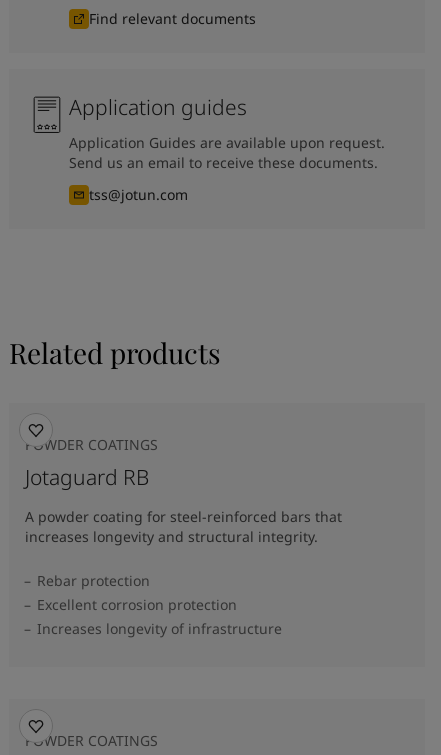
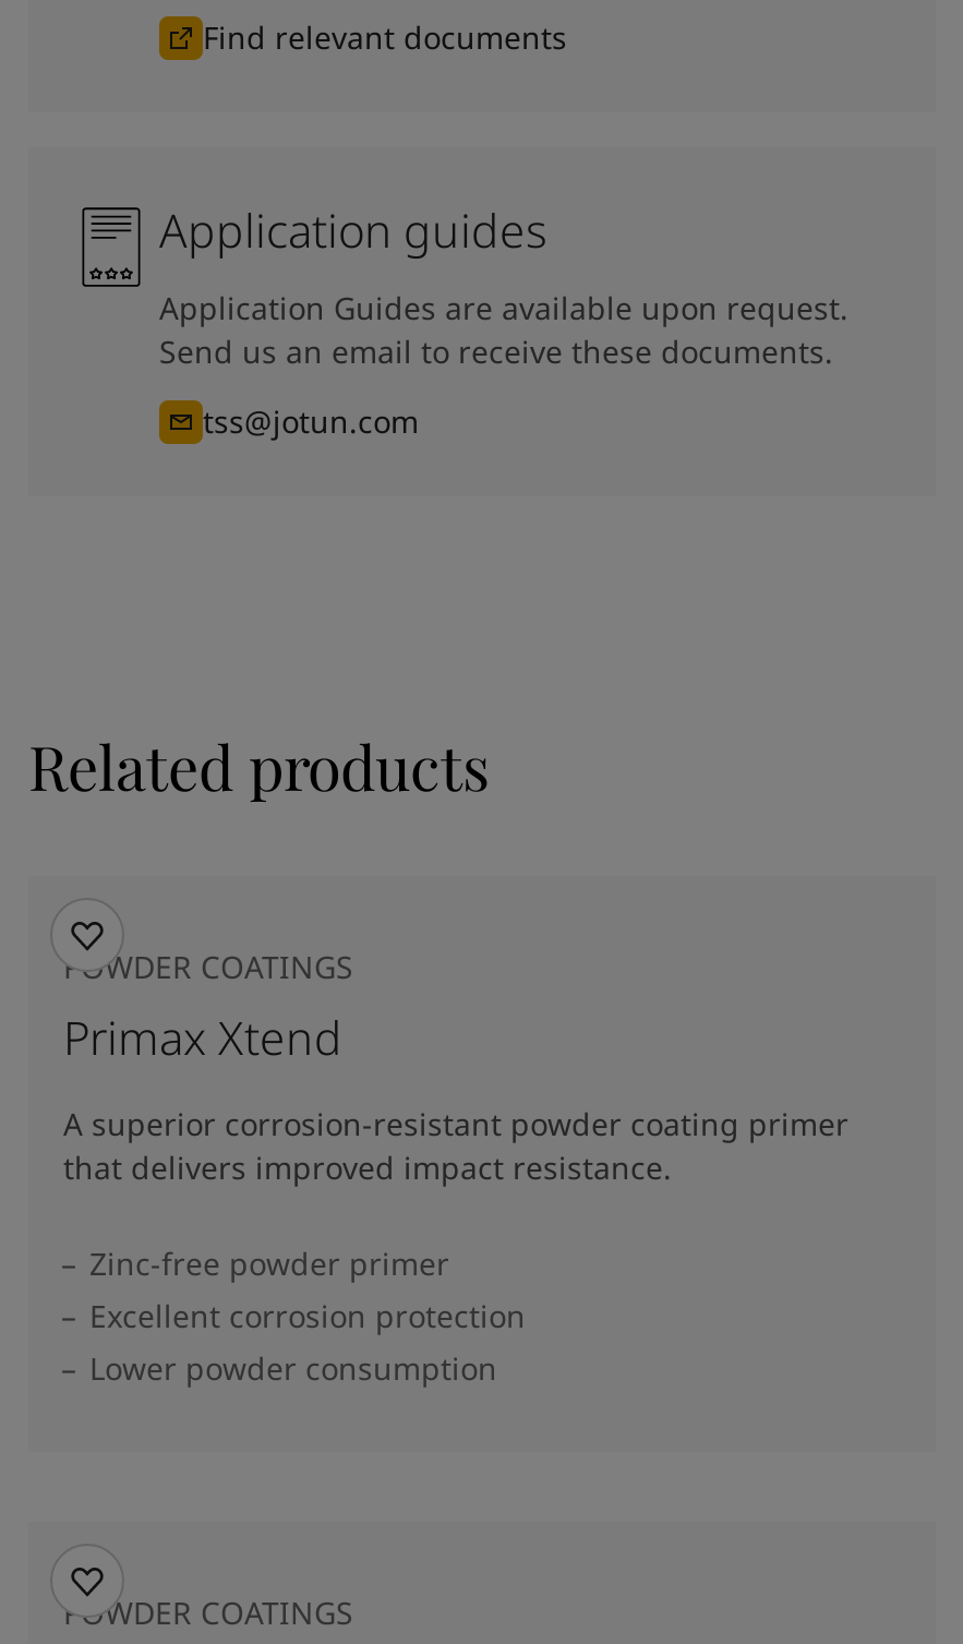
[25,463,149,491] Jotaguard RB -> [63,1007,342,1068] Primax Xtend
[25,507,342,546] A powder coating for steel-reinforced bars that | increases longevity and structural integrity. -> [63,1103,848,1188] A superior corrosion-resistant powder coating primer | that delivers improved impact resistance.
[37,571,150,590] Rebar protection -> [89,1243,449,1284] Zinc-free powder primer
[37,619,282,638] Increases longevity of infrastructure -> [89,1347,497,1389] Lower powder consumption

